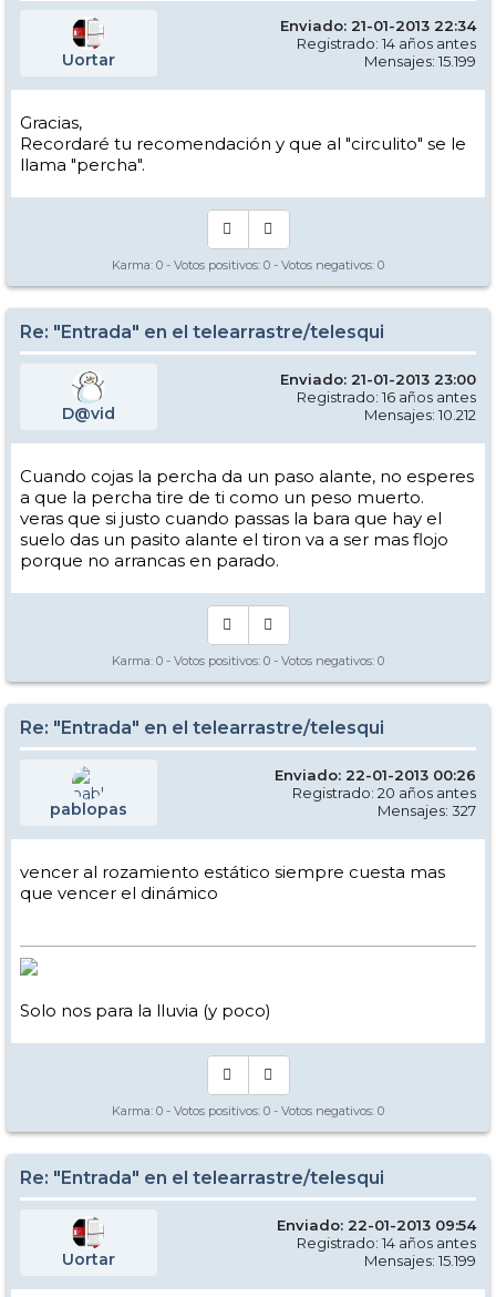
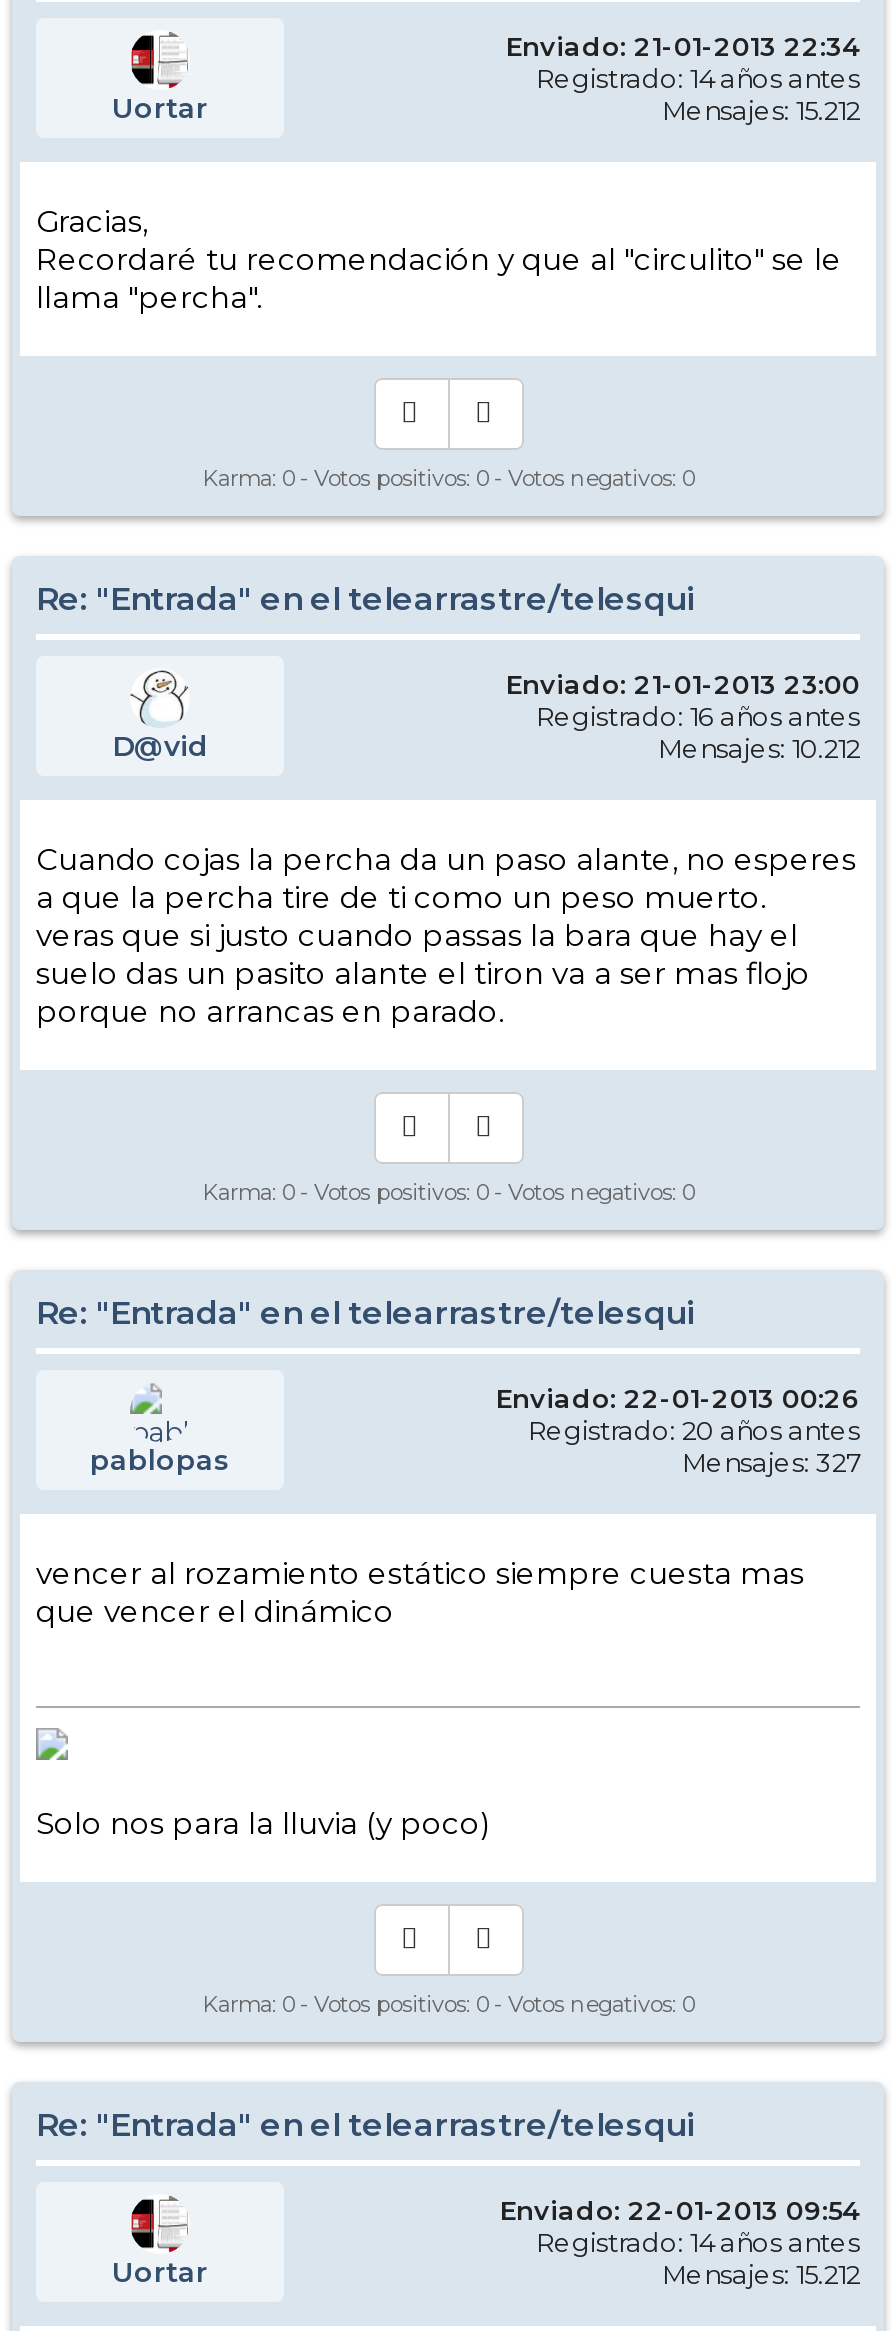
[364,52,476,70] Mensajes: 15.199 -> [662,94,860,126] Mensajes: 15.212
[364,1252,476,1269] Mensajes: 15.199 -> [662,2258,860,2290] Mensajes: 15.212

